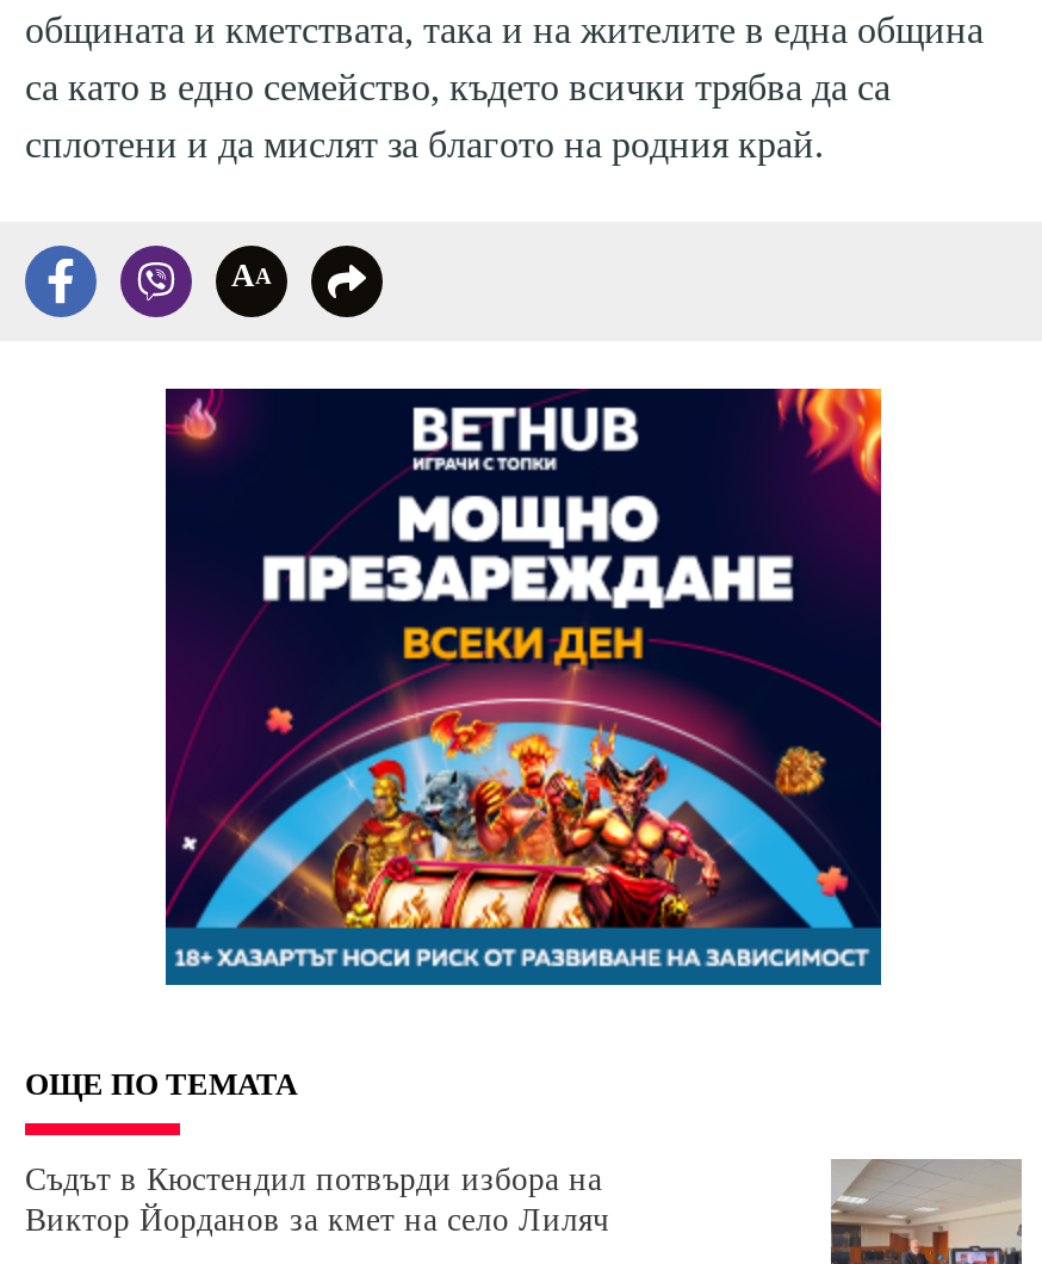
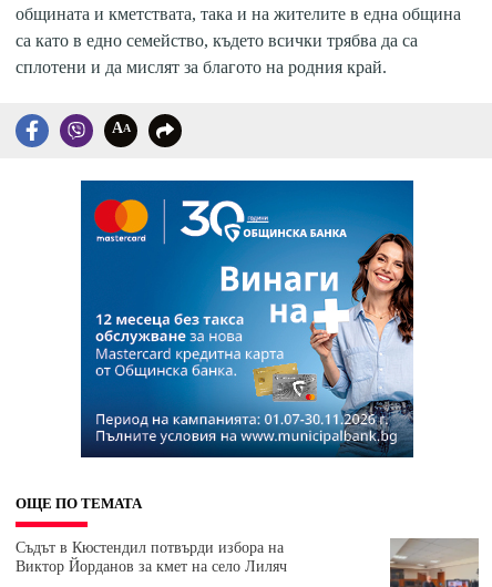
[163,386,883,985] [image] -> [81,179,414,457] [image]

